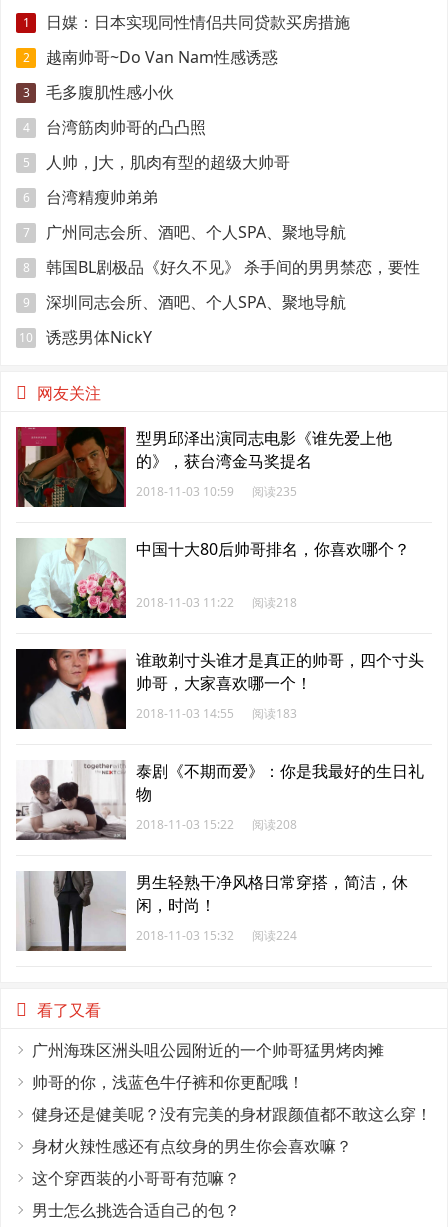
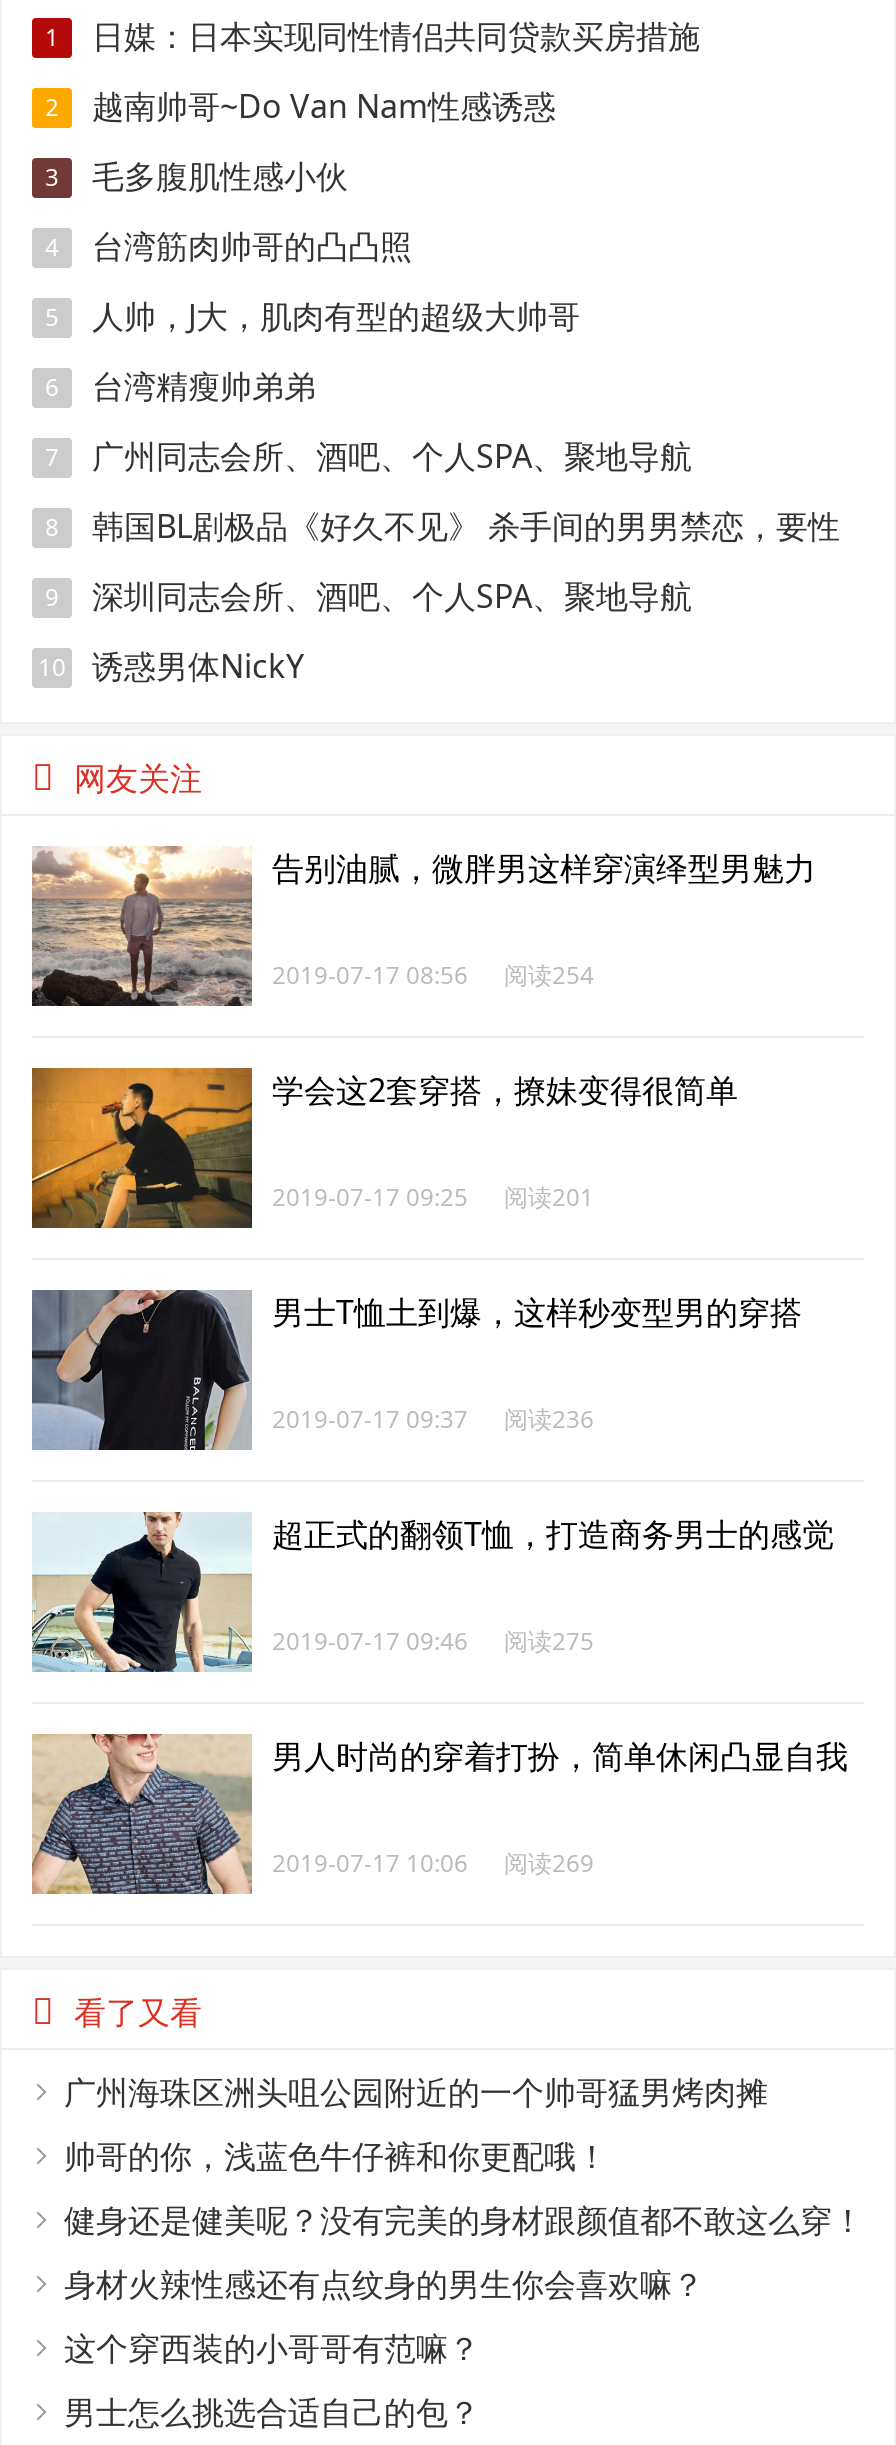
[15,426,392,507] [image] | 型男邱泽出演同志电影《谁先爱上他 | 的》，获台湾金马奖提名 -> [30,846,816,1008] [image] | 告别油腻，微胖男这样穿演绎型男魅力
[136,483,297,500] 2018-11-03 10:59 | 阅读235 -> [272,958,594,992] 2019-07-17 08:56 | 阅读254
[16,538,410,619] [image] | 中国十大80后帅哥排名，你喜欢哪个？ -> [30,1066,738,1230] [image] | 学会这2套穿搭，撩妹变得很简单
[136,594,297,611] 2018-11-03 11:22 | 阅读218 -> [272,1180,594,1214] 2019-07-17 09:25 | 阅读201
[15,648,424,730] [image] | 谁敢剃寸头谁才是真正的帅哥，四个寸头 | 帅哥，大家喜欢哪一个！ -> [30,1288,802,1452] [image] | 男士T恤土到爆，这样秒变型男的穿搭
[136,705,297,722] 2018-11-03 14:55 | 阅读183 -> [272,1402,594,1436] 2019-07-17 09:37 | 阅读236
[16,760,424,841] [image] | 泰剧《不期而爱》：你是我最好的生日礼 | 物 -> [32,1512,834,1674] [image] | 超正式的翻领T恤，打造商务男士的感觉
[136,816,297,833] 2018-11-03 15:22 | 阅读208 -> [272,1624,594,1658] 2019-07-17 09:46 | 阅读275
[17,870,408,952] [image] | 男生轻熟干净风格日常穿搭，简洁，休 | 闲，时尚！ -> [32,1732,848,1896] [image] | 男人时尚的穿着打扮，简单休闲凸显自我
[136,927,297,944] 2018-11-03 15:32 | 阅读224 -> [272,1846,594,1880] 2019-07-17 10:06 | 阅读269

